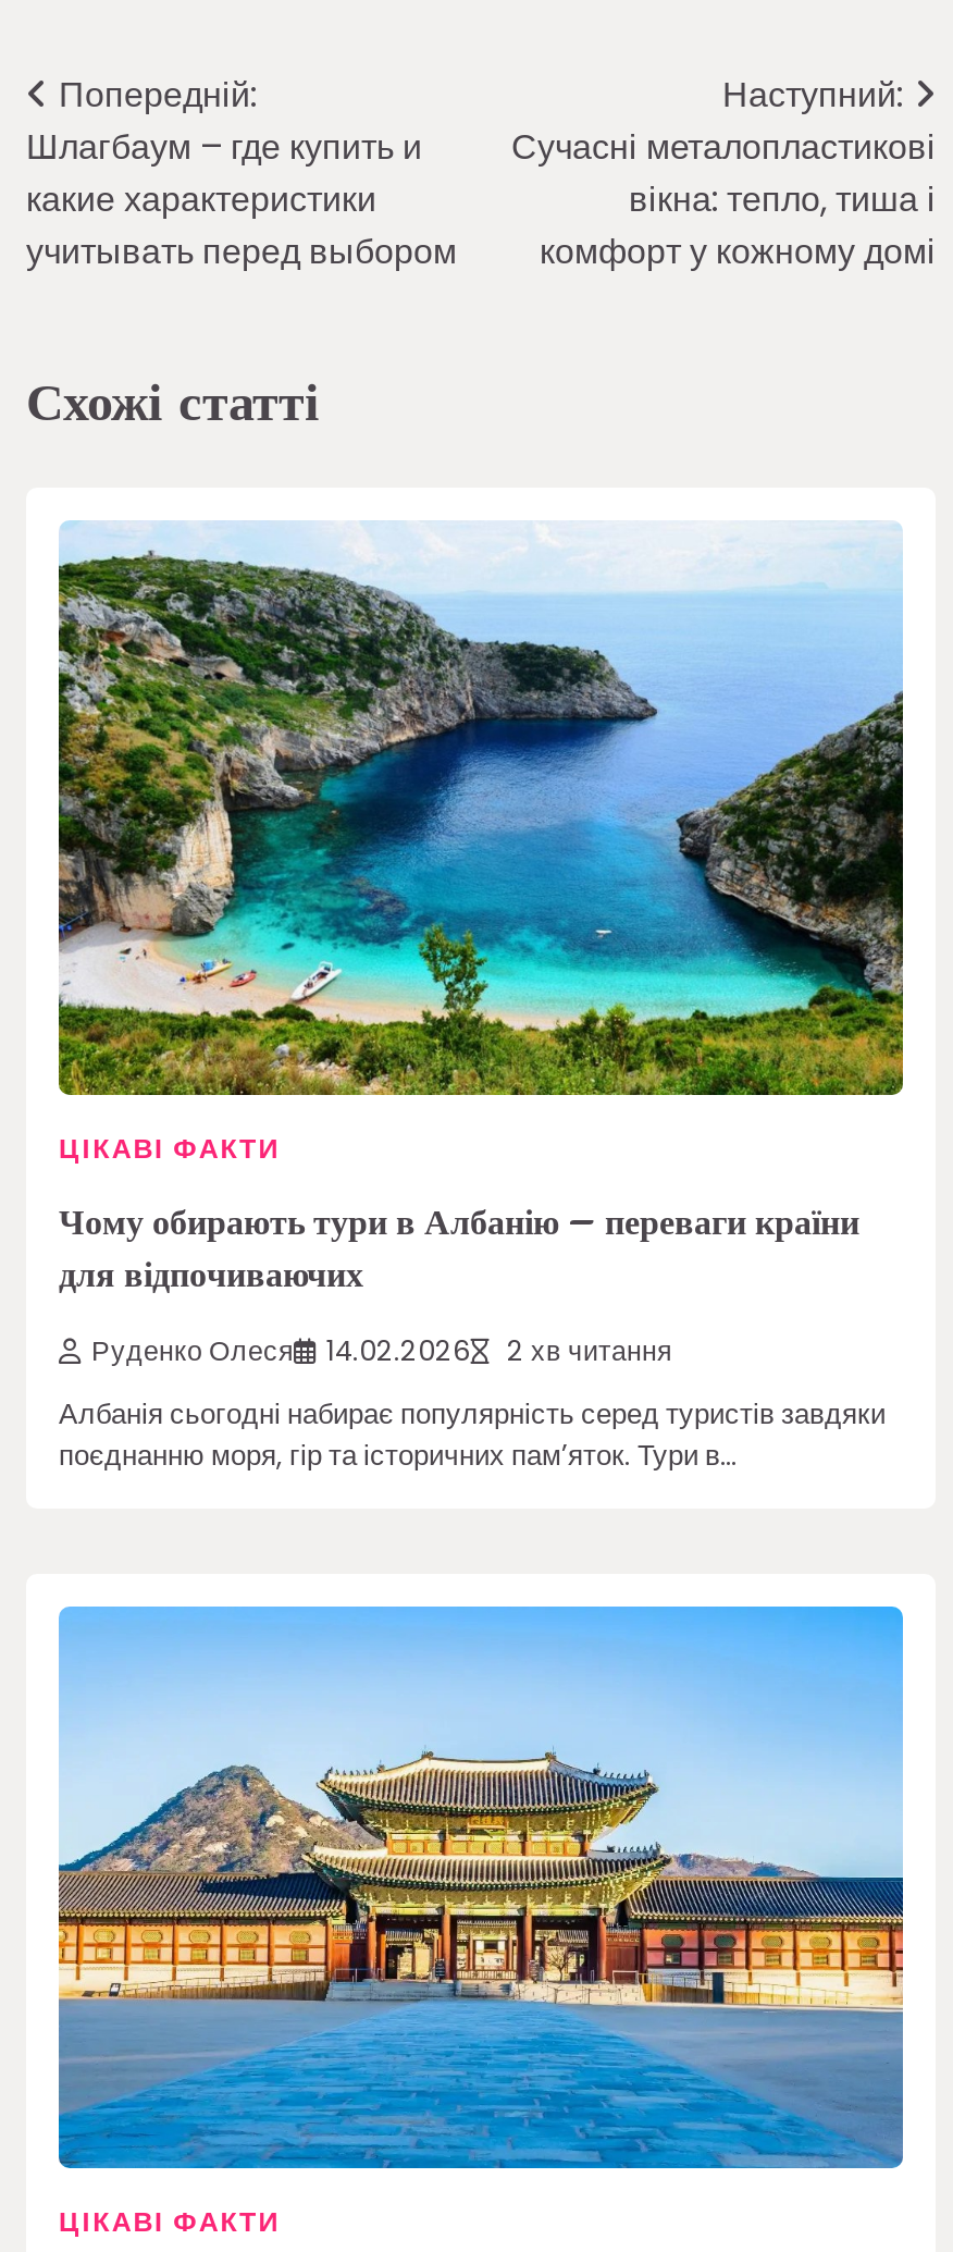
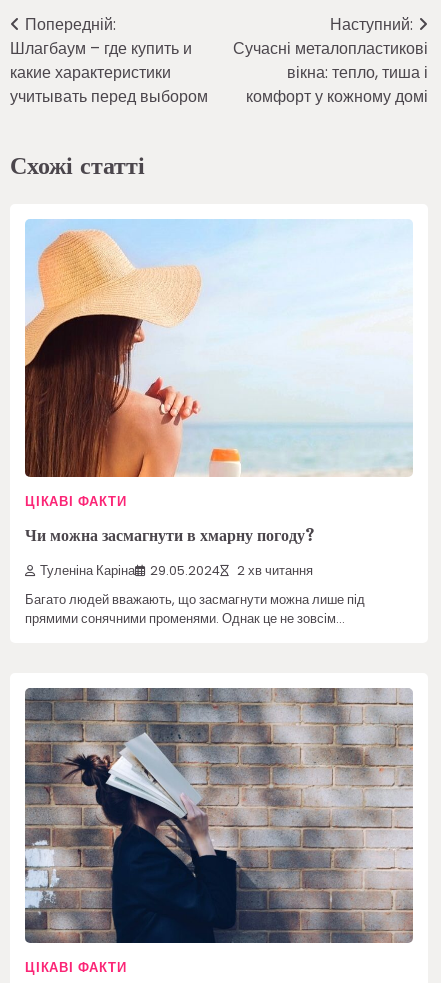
[57,522,905,1097] [image] -> [24,219,413,478] [image]
[59,1195,859,1302] Чому обирають тури в Албанію – переваги країни | для відпочиваючих -> [25,523,315,548] Чи можна засмагнути в хмарну погоду?
[91,1331,470,1368] Руденко Олеся | 14.02.2026 -> [40,562,220,579] Туленіна Каріна | 29.05.2024
[59,1392,886,1474] Албанія сьогодні набирає популярність серед туристів завдяки | поєднанню моря, гір та історичних пам’яток. Тури в… -> [25,590,365,628] Багато людей вважають, що засмагнути можна лише під | прямими сонячними променями. Однак це не зовсім…
[57,1604,905,2173] [image] -> [24,687,414,944] [image]

